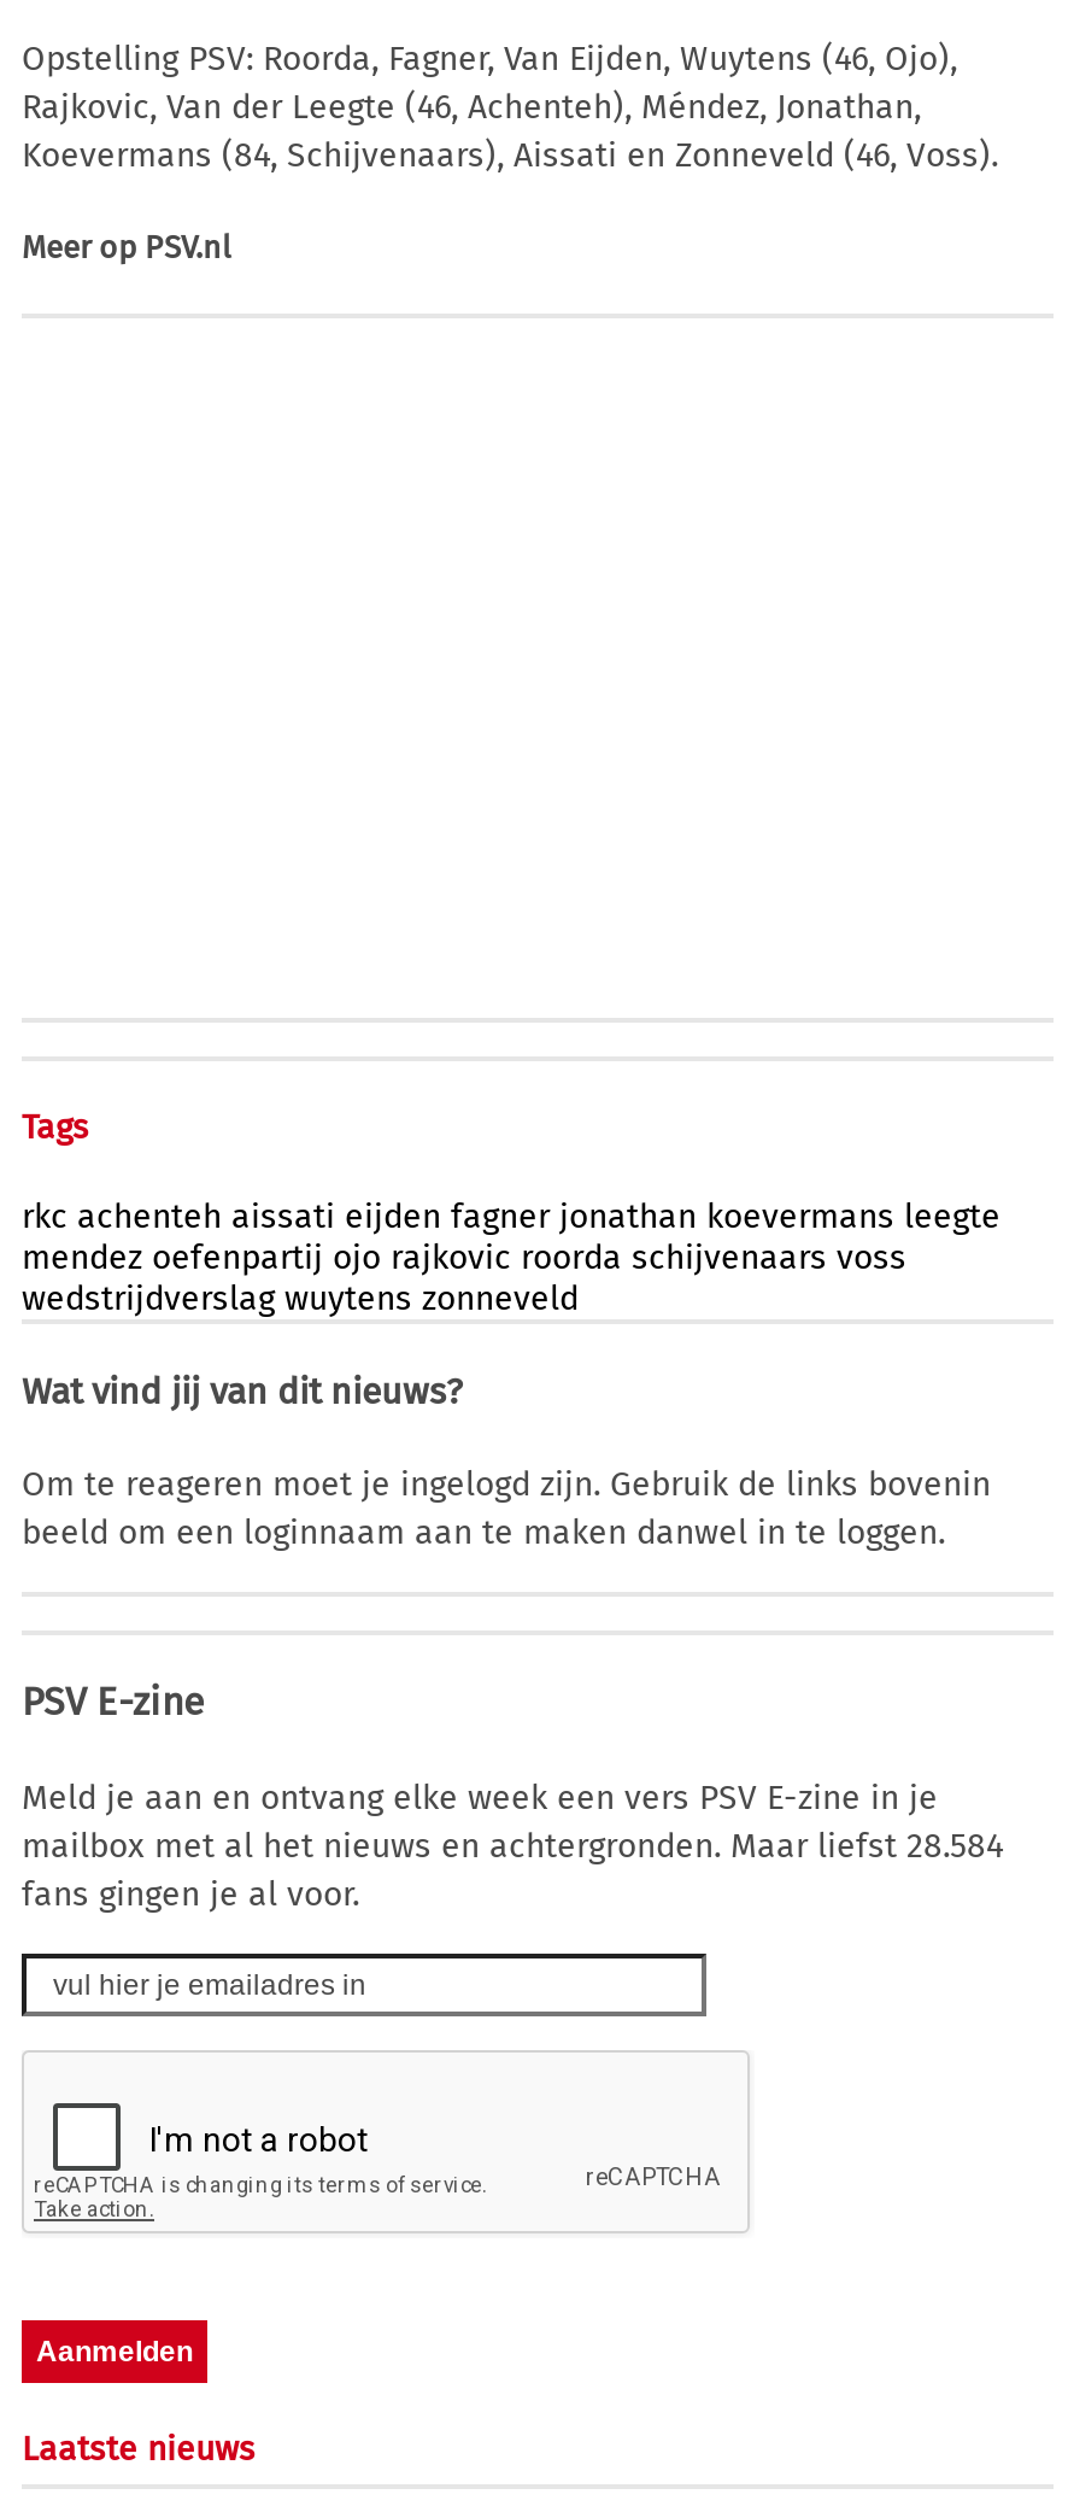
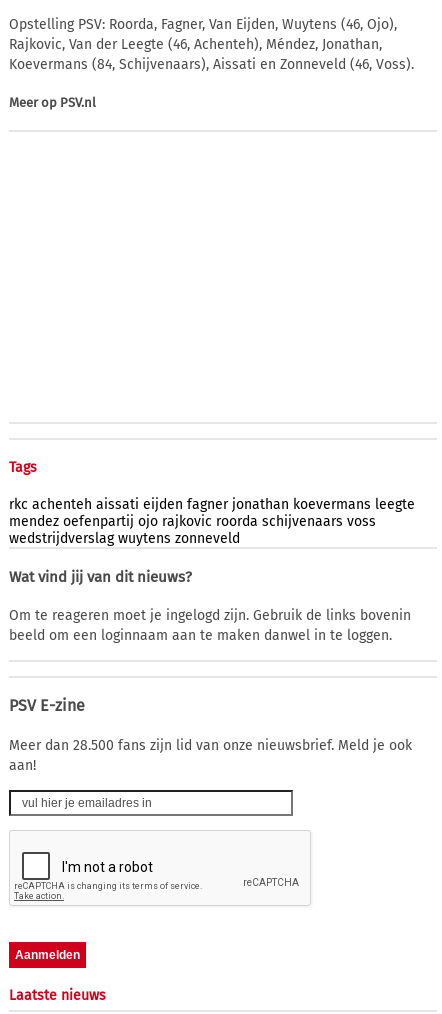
[22,1777,1003,1914] Meld je aan en ontvang elke week een vers PSV E-zine in je | mailbox met al het nieuws en achtergronden. Maar liefst 28.584 | fans gingen je al voor. -> [9,737,412,774] Meer dan 28.500 fans zijn lid van onze nieuwsbrief. Meld je ook | aan!

